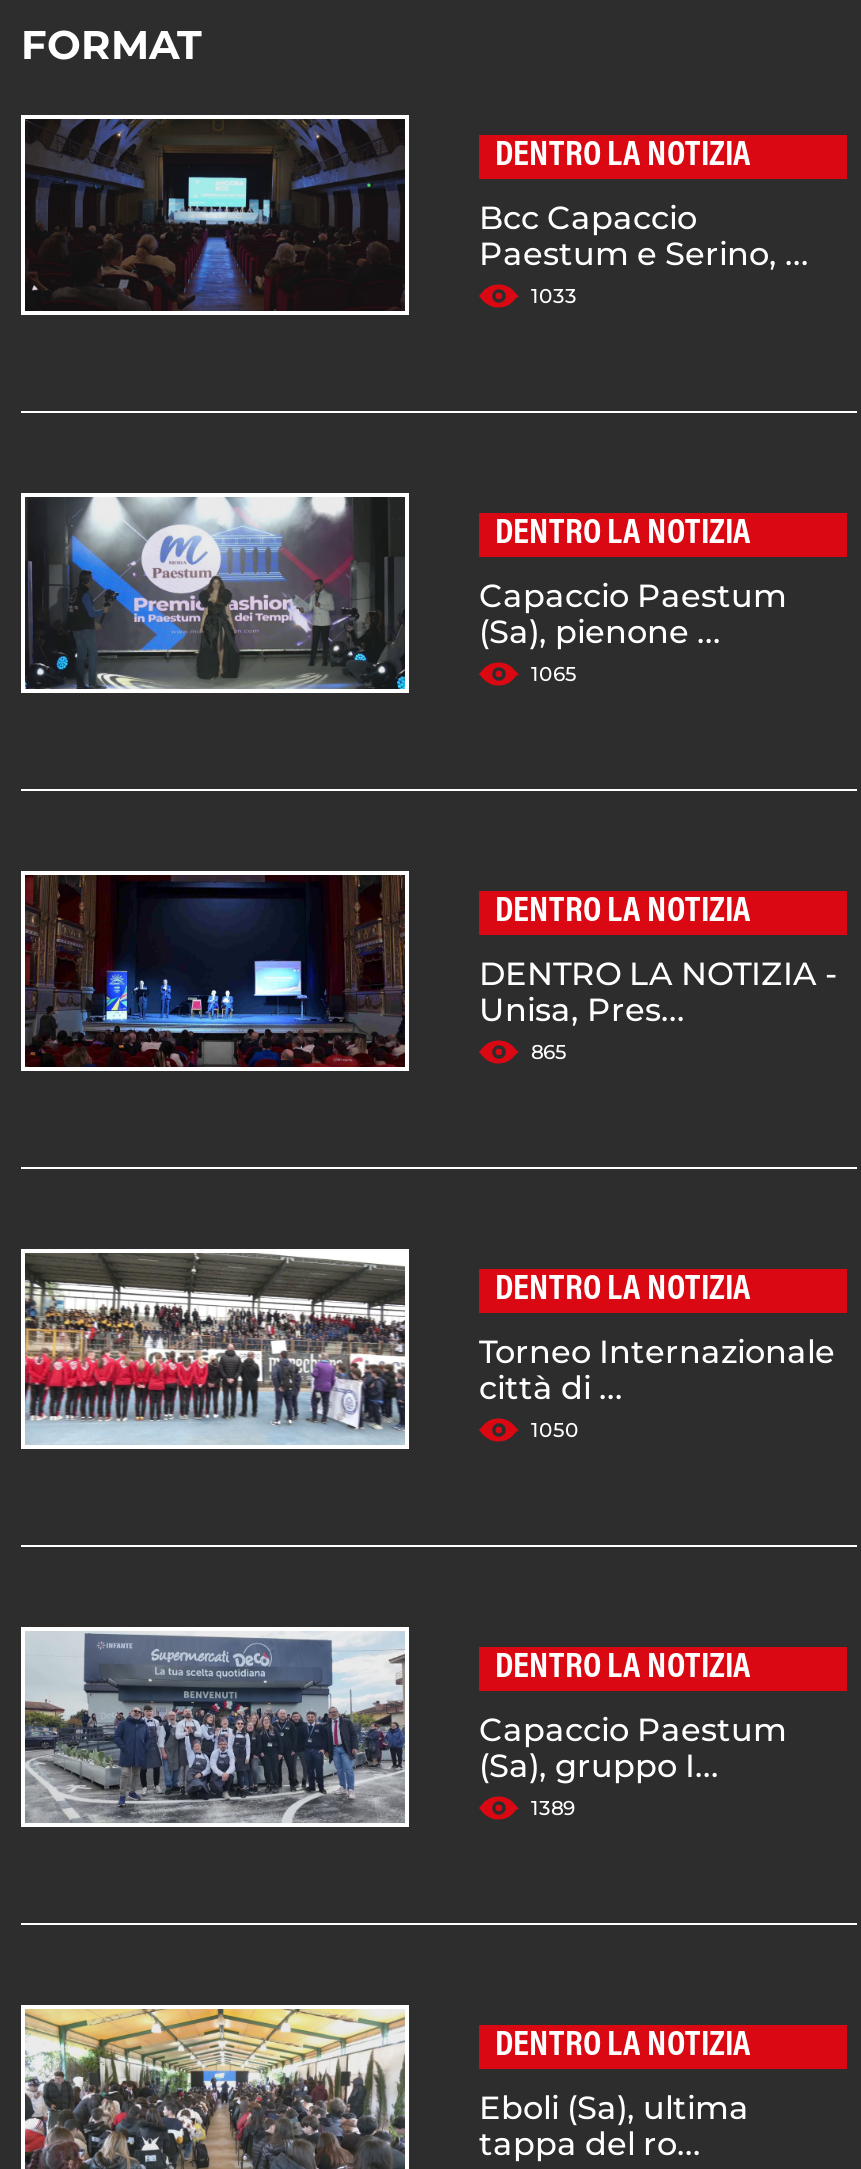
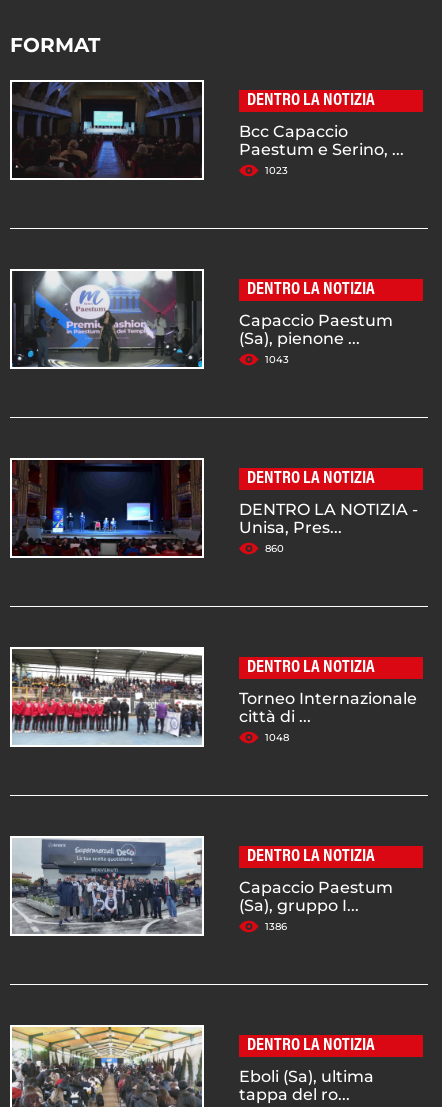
[519,283,577,309] 1033 -> [259,164,288,177] 1023
[519,661,577,687] 1065 -> [259,353,289,366] 1043
[519,1039,567,1065] 865 -> [259,542,284,555] 860
[519,1417,579,1443] 1050 -> [259,731,289,744] 1048
[519,1795,575,1821] 1389 -> [259,920,287,933] 1386

